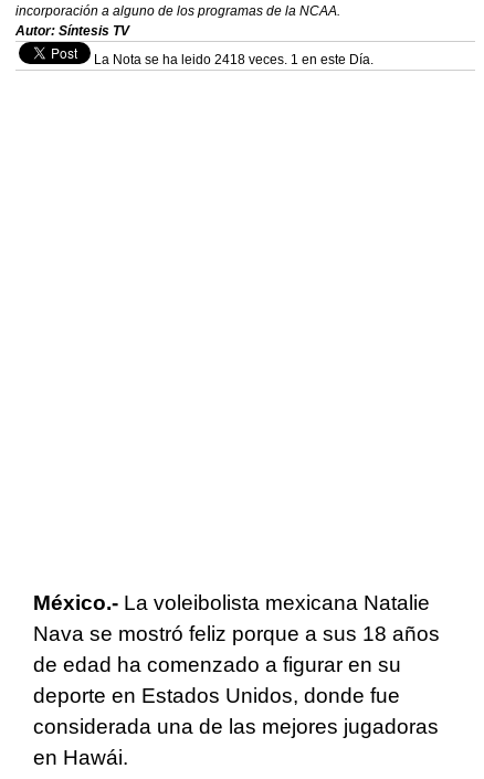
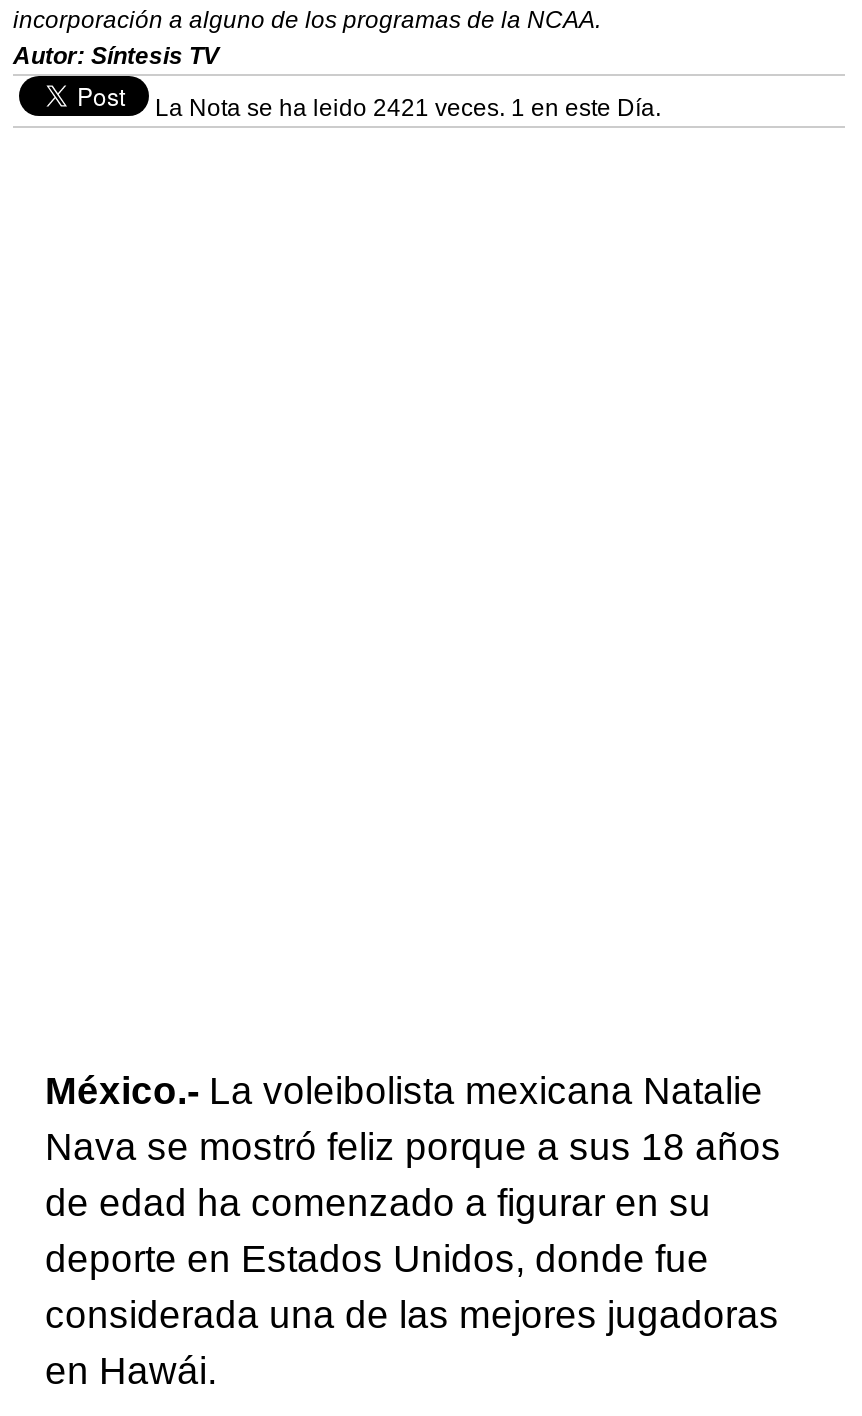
[91,52,373,68] La Nota se ha leido 2418 veces. 1 en este Día. -> [149,95,661,123] La Nota se ha leido 2421 veces. 1 en este Día.

